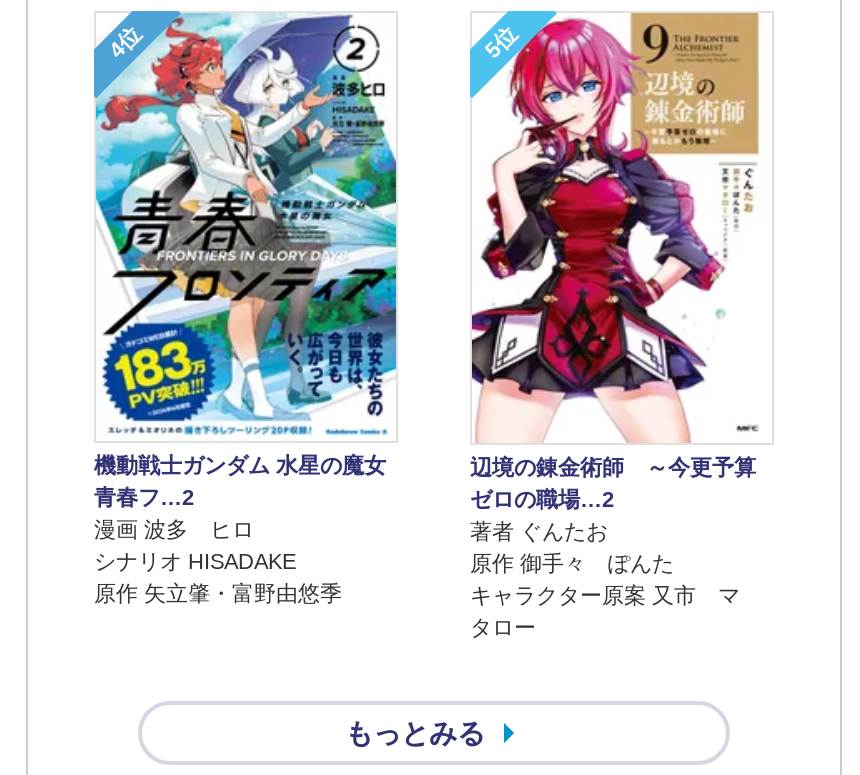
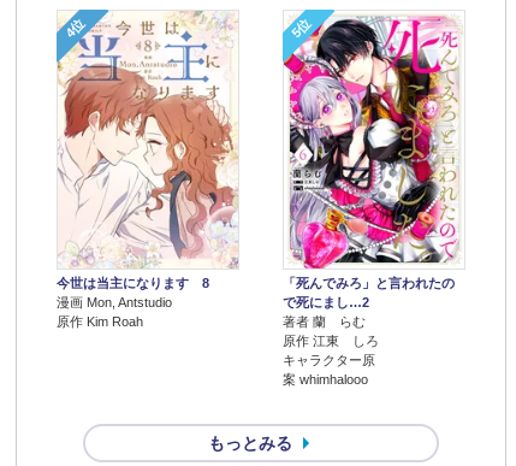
[94,11,398,604] [image] | 機動戦士ガンダム 水星の魔女 | 青春フ…2 | 漫画 波多 ヒロ | シナリオ HISADAKE | 原作 矢立肇・富野由悠季 -> [57,11,239,328] [image] | 今世は当主になります 8 | 漫画 Mon, Antstudio | 原作 Kim Roah
[470,11,764,638] [image] | 辺境の錬金術師 ～今更予算 | ゼロの職場…2 | 著者 ぐんたお | 原作 御手々 ぽんた | キャラクター原案 又市 マ | タロー -> [283,11,462,386] [image] | 「死んでみろ」と言われたの | で死にまし…2 | 著者 蘭 らむ | 原作 江東 しろ | キャラクター原 | 案 whimhalooo

